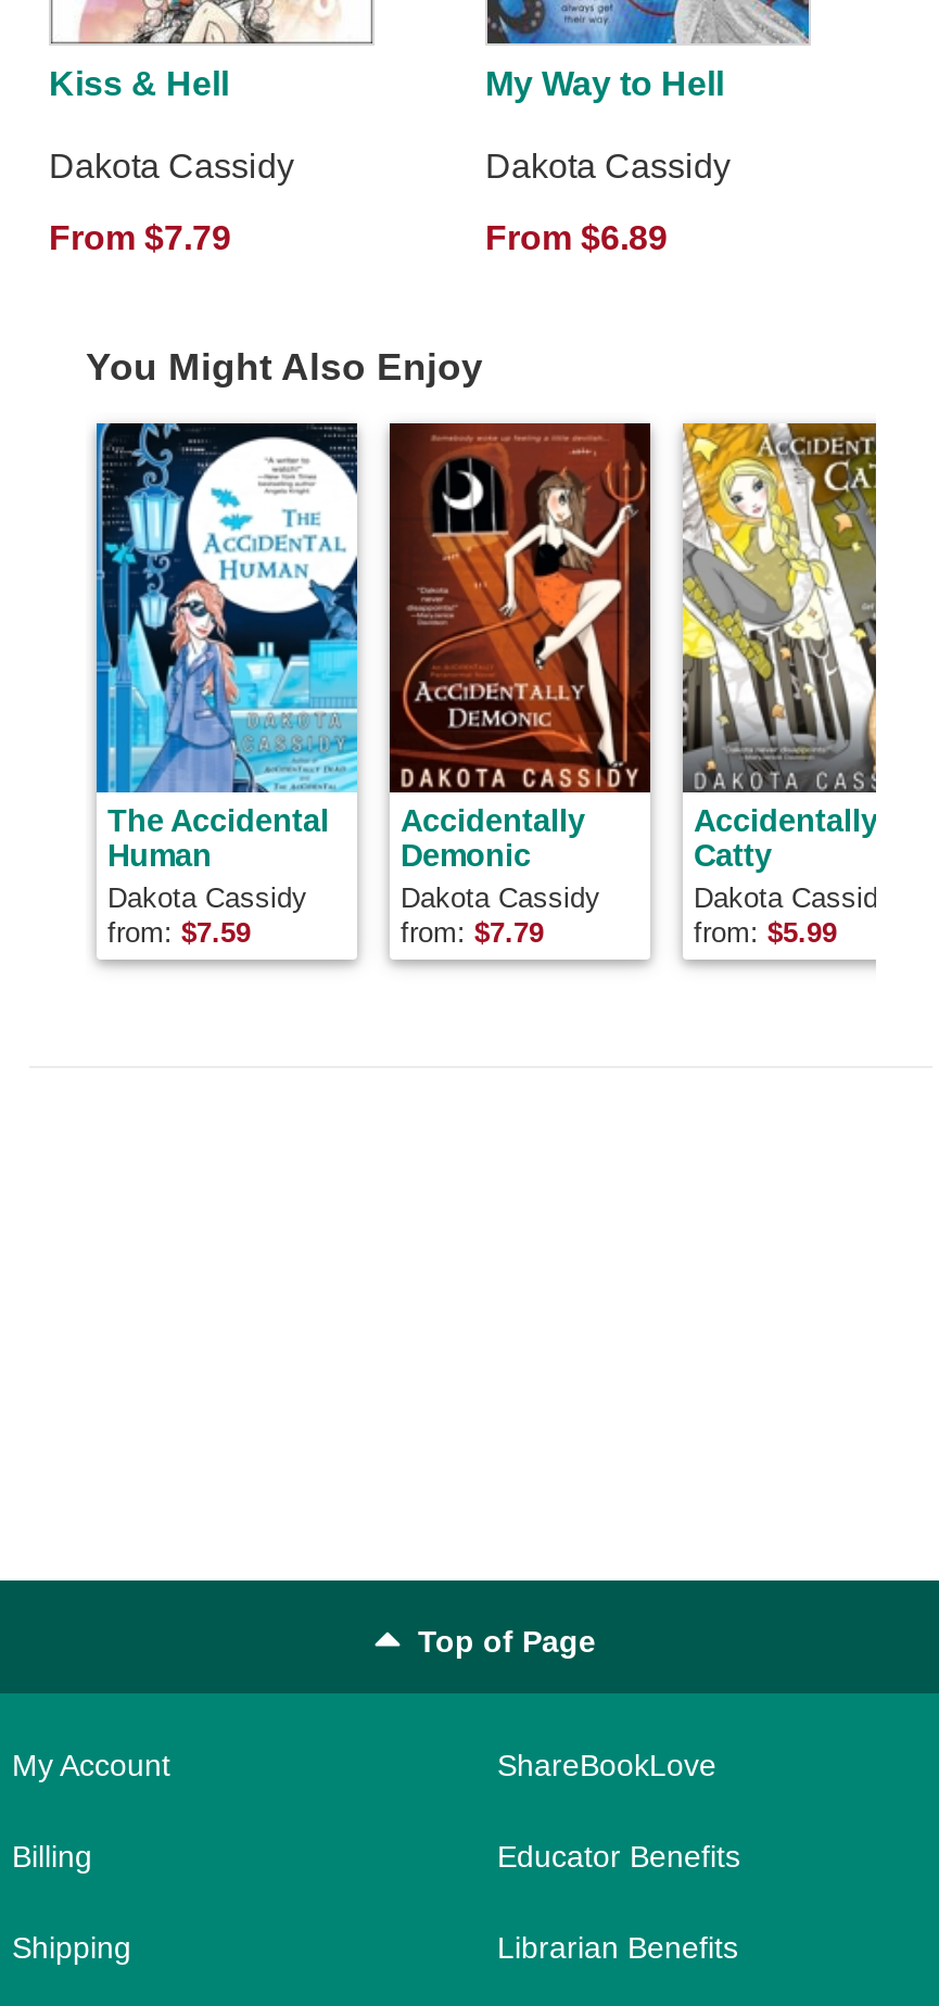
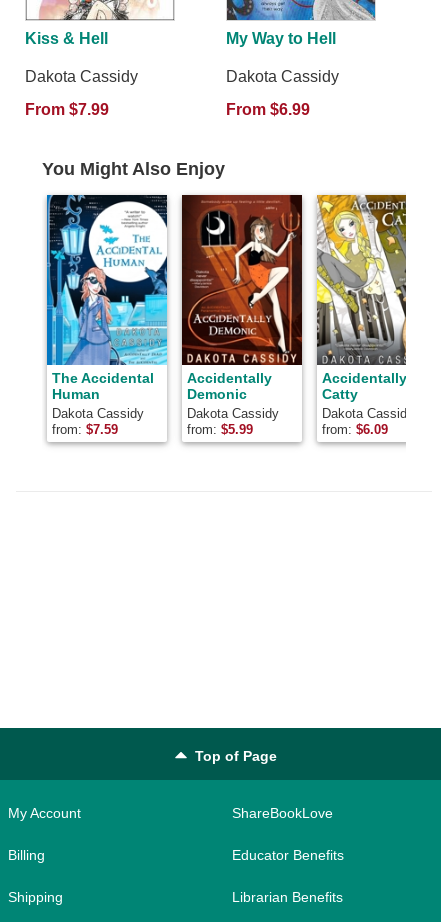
[49,220,231,257] From $7.79 -> [25,101,109,118] From $7.99
[485,220,668,257] From $6.89 -> [226,101,310,118] From $6.99
[401,917,544,950] from: $7.79 -> [187,422,253,437] from: $5.99
[694,917,837,950] from: $5.99 -> [322,422,388,437] from: $6.09

